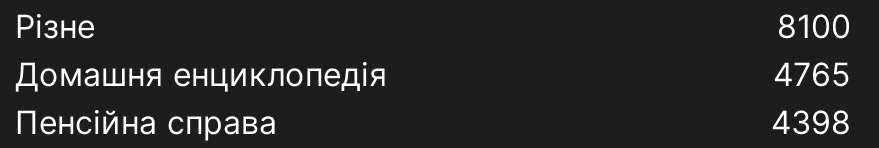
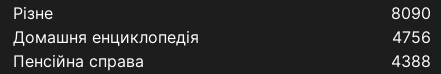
[777,6,851,46] 8100 -> [391,3,431,23] 8090
[773,54,851,94] 4765 -> [392,27,431,47] 4756
[771,102,851,142] 4398 -> [391,51,431,71] 4388

